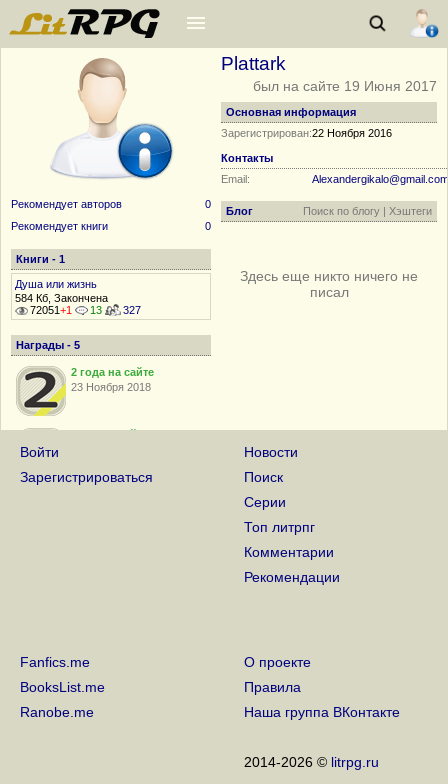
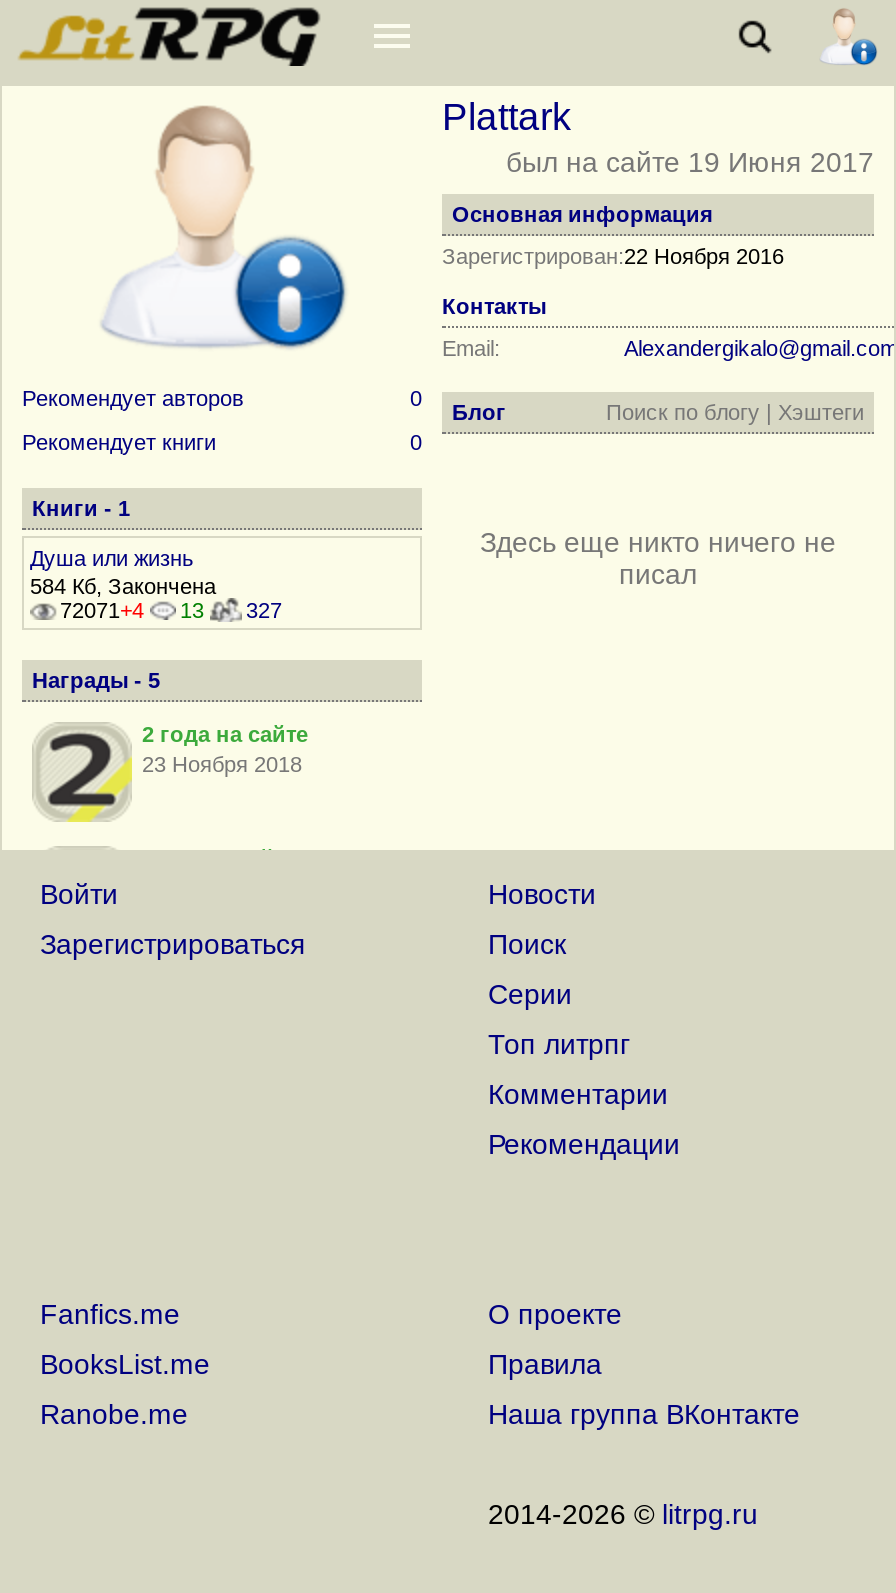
[30,304,141,316] 72051+1 13 327 -> [60,598,282,622] 72071+4 13 327

